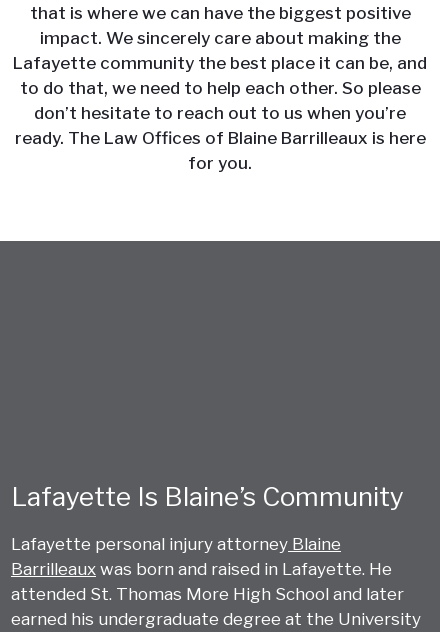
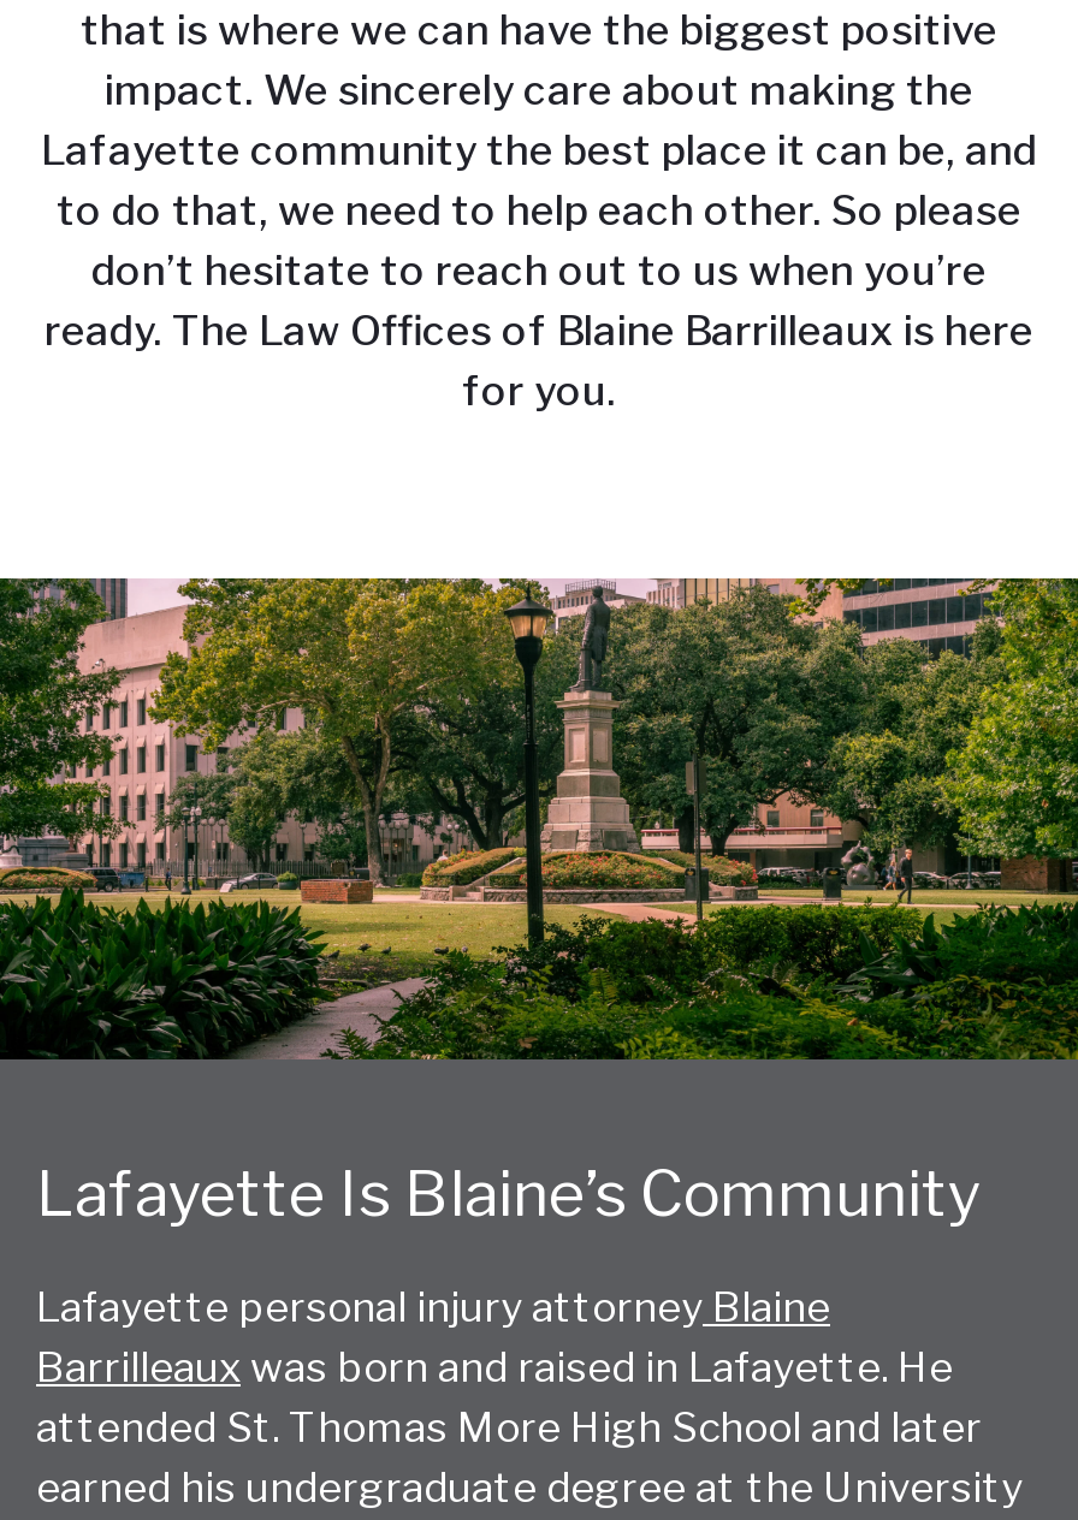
none -> [7,575,1071,1061] [image]

